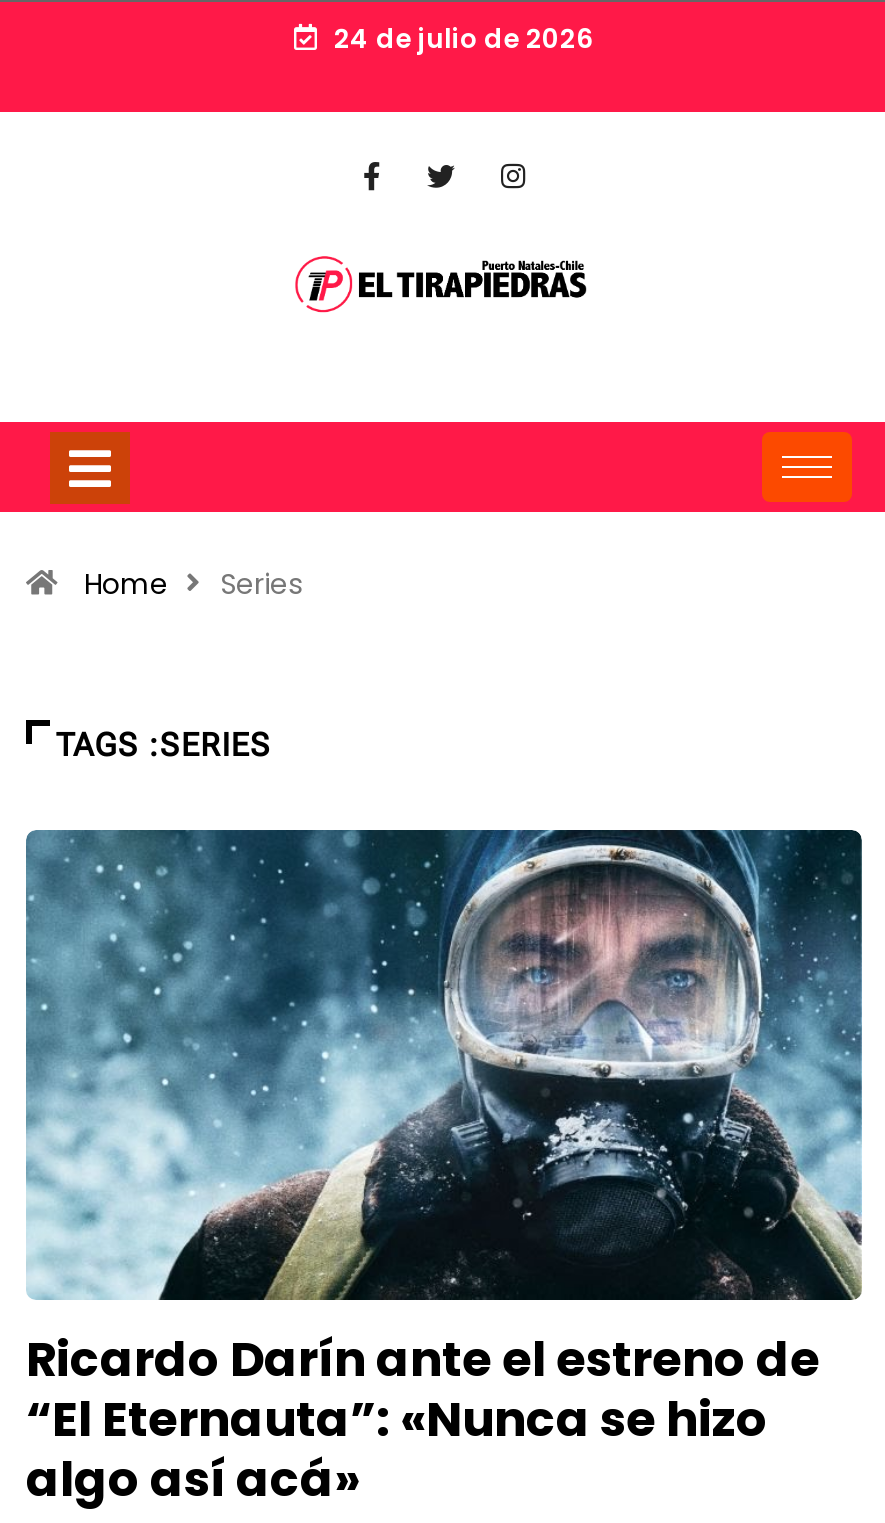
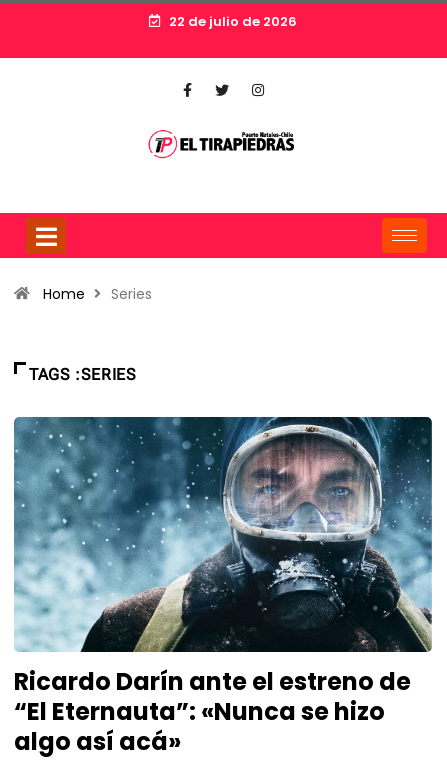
[328,20,594,58] 24 de julio de 2026 -> [166,12,297,31] 22 de julio de 2026

